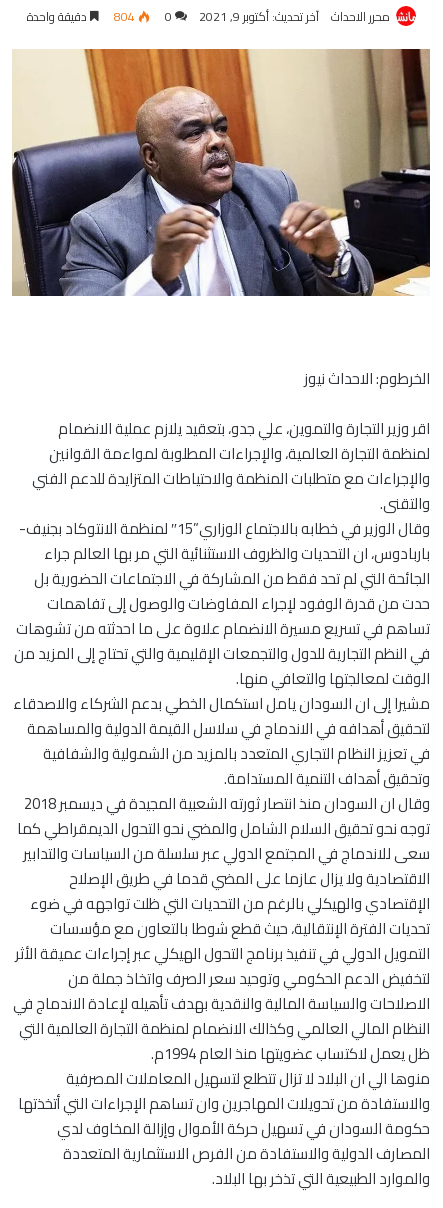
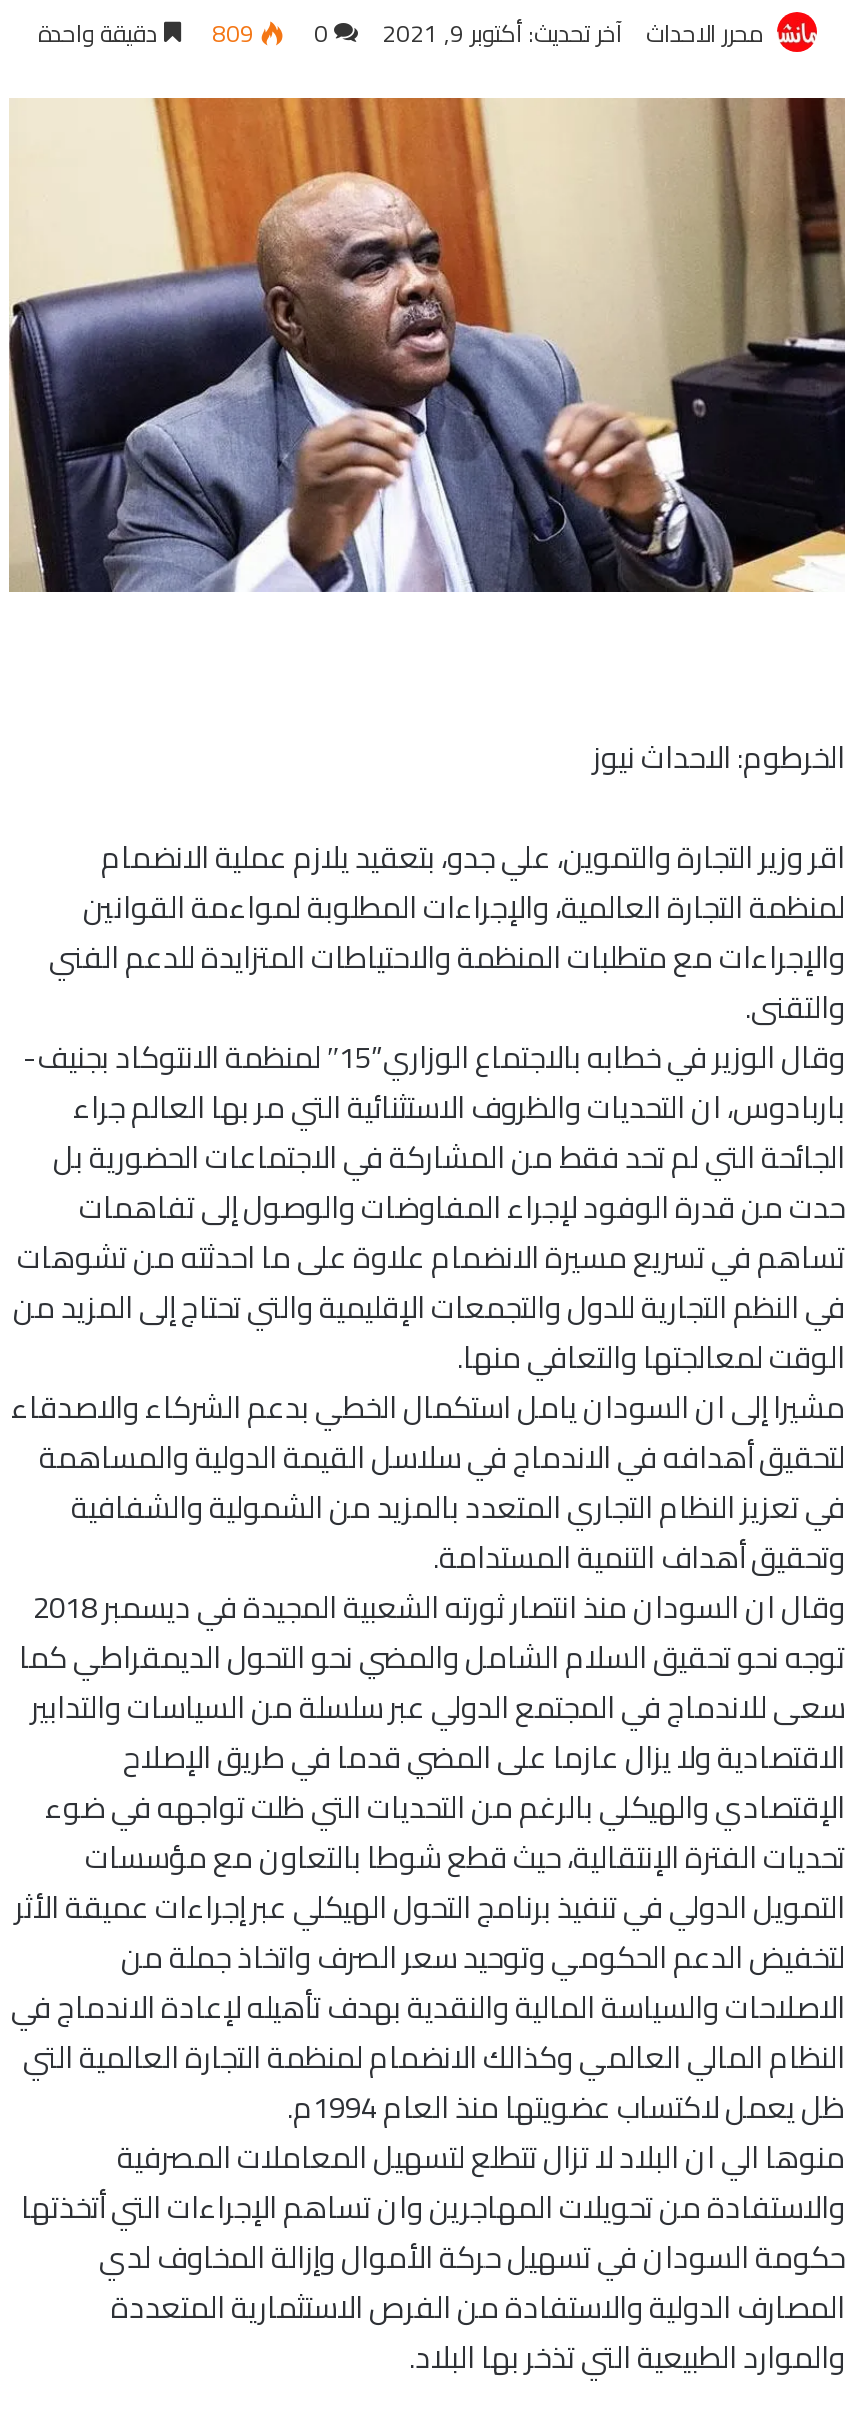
[26,5,171,28] 0 804 دقيقة واحدة -> [38,10,328,56] 0 809 دقيقة واحدة

